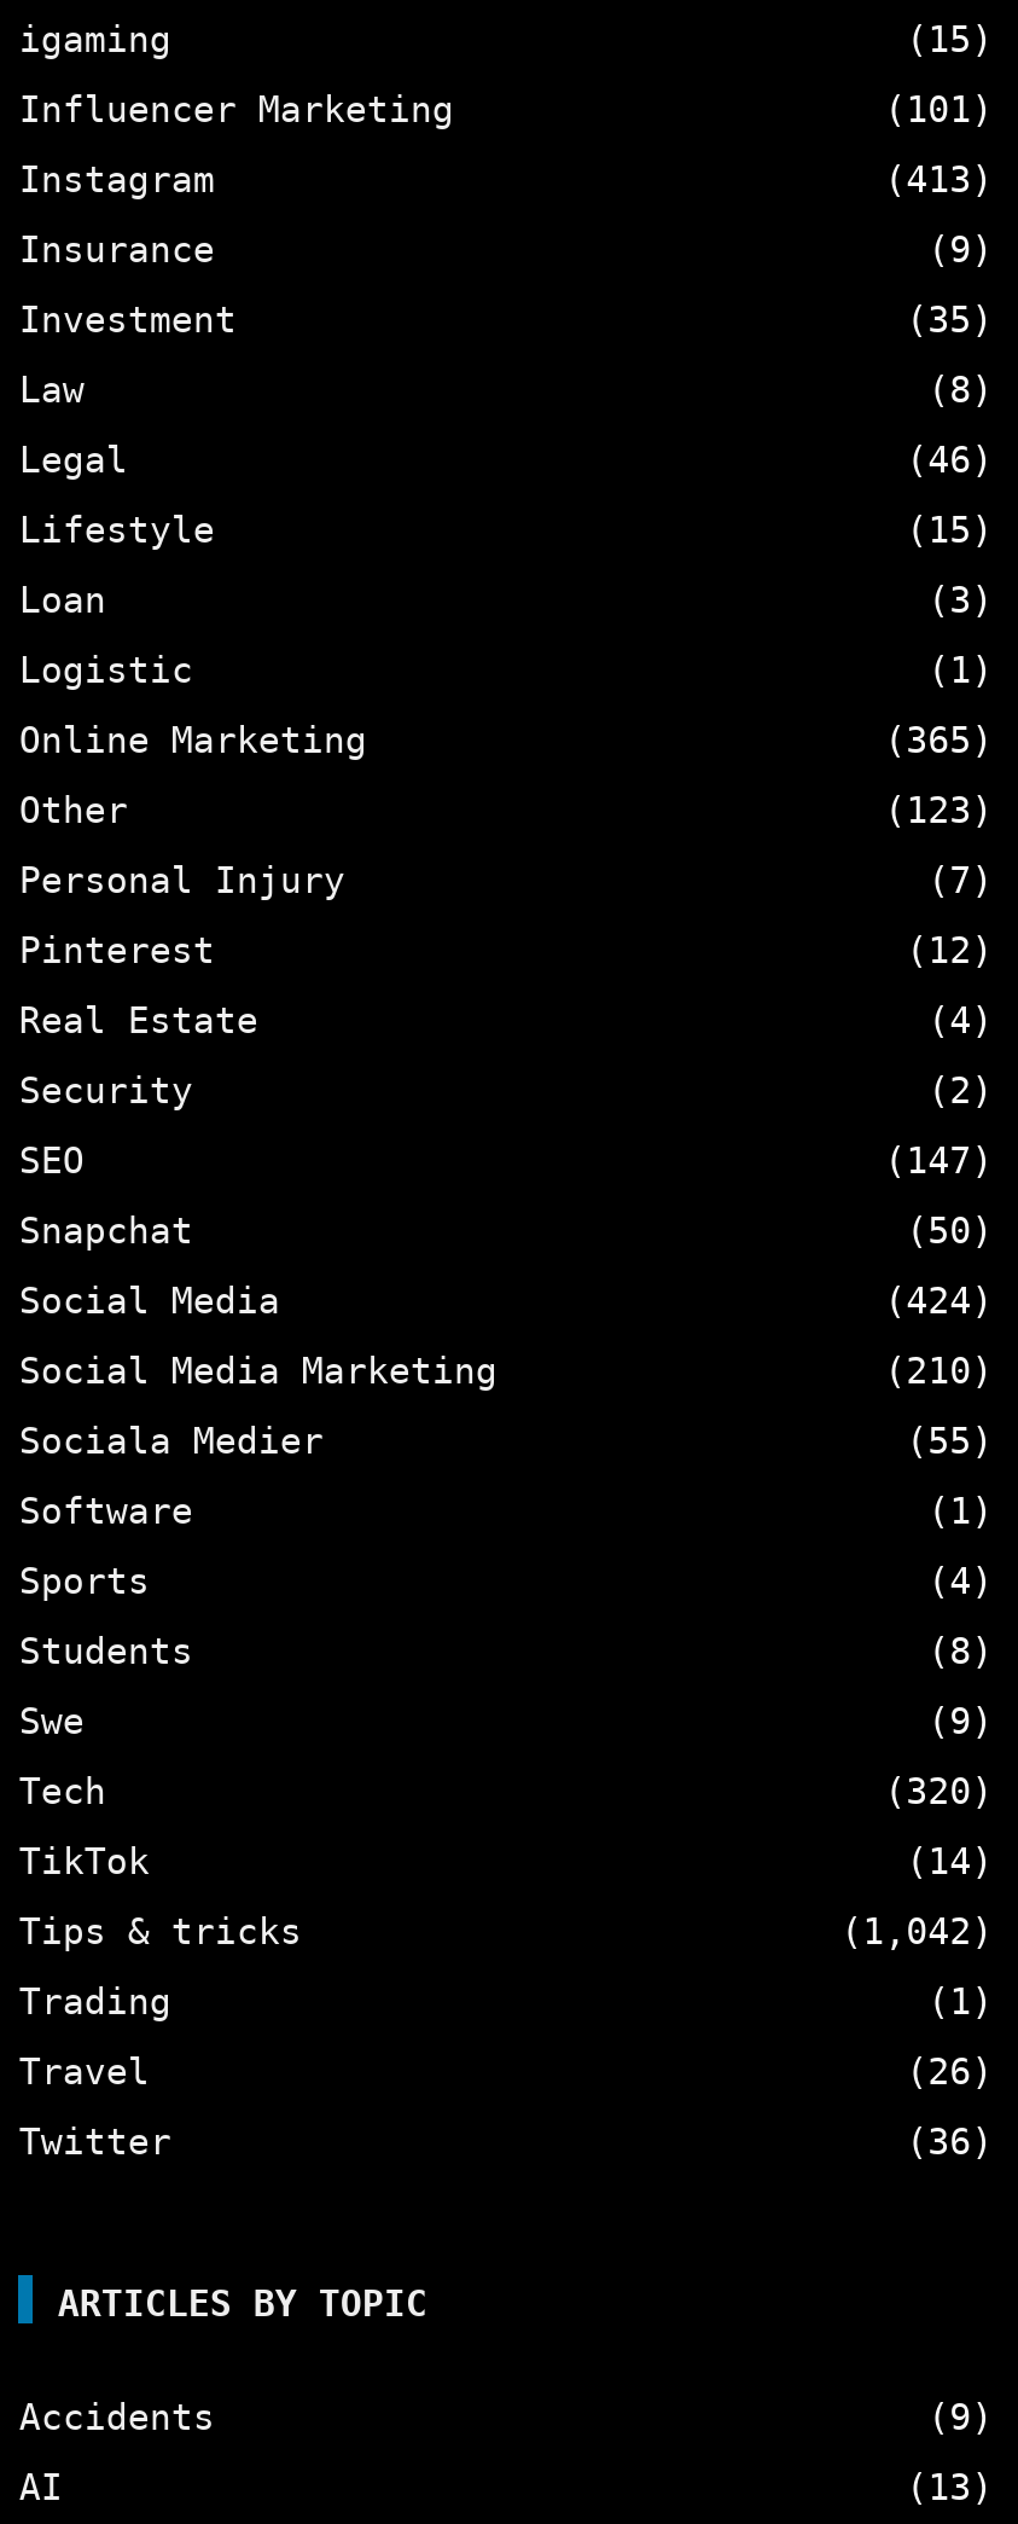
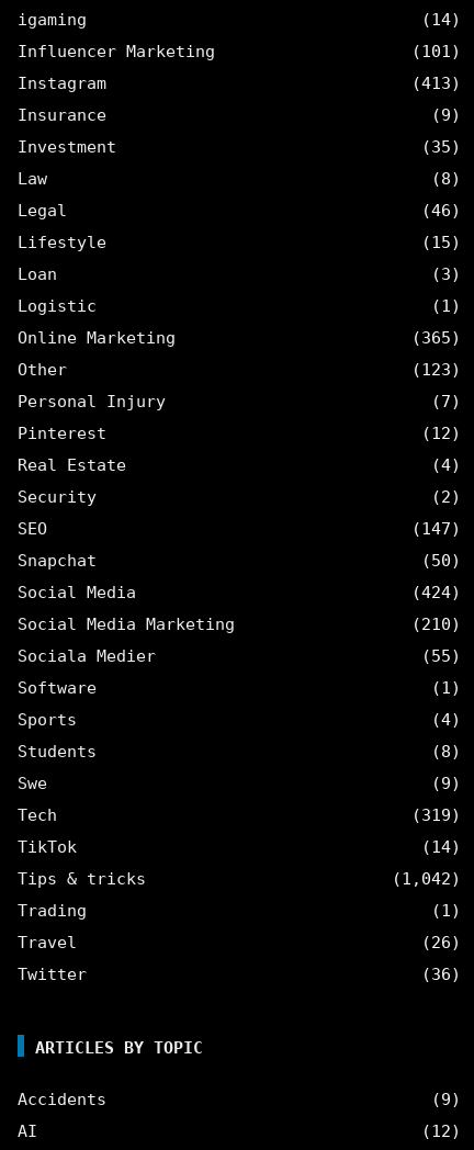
[906,18,993,62] (15) -> [421,10,460,30] (14)
[884,1770,993,1814] (320) -> [411,805,460,825] (319)
[906,2466,993,2510] (13) -> [421,1121,460,1141] (12)

